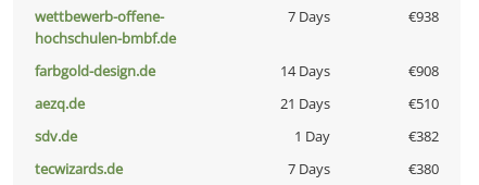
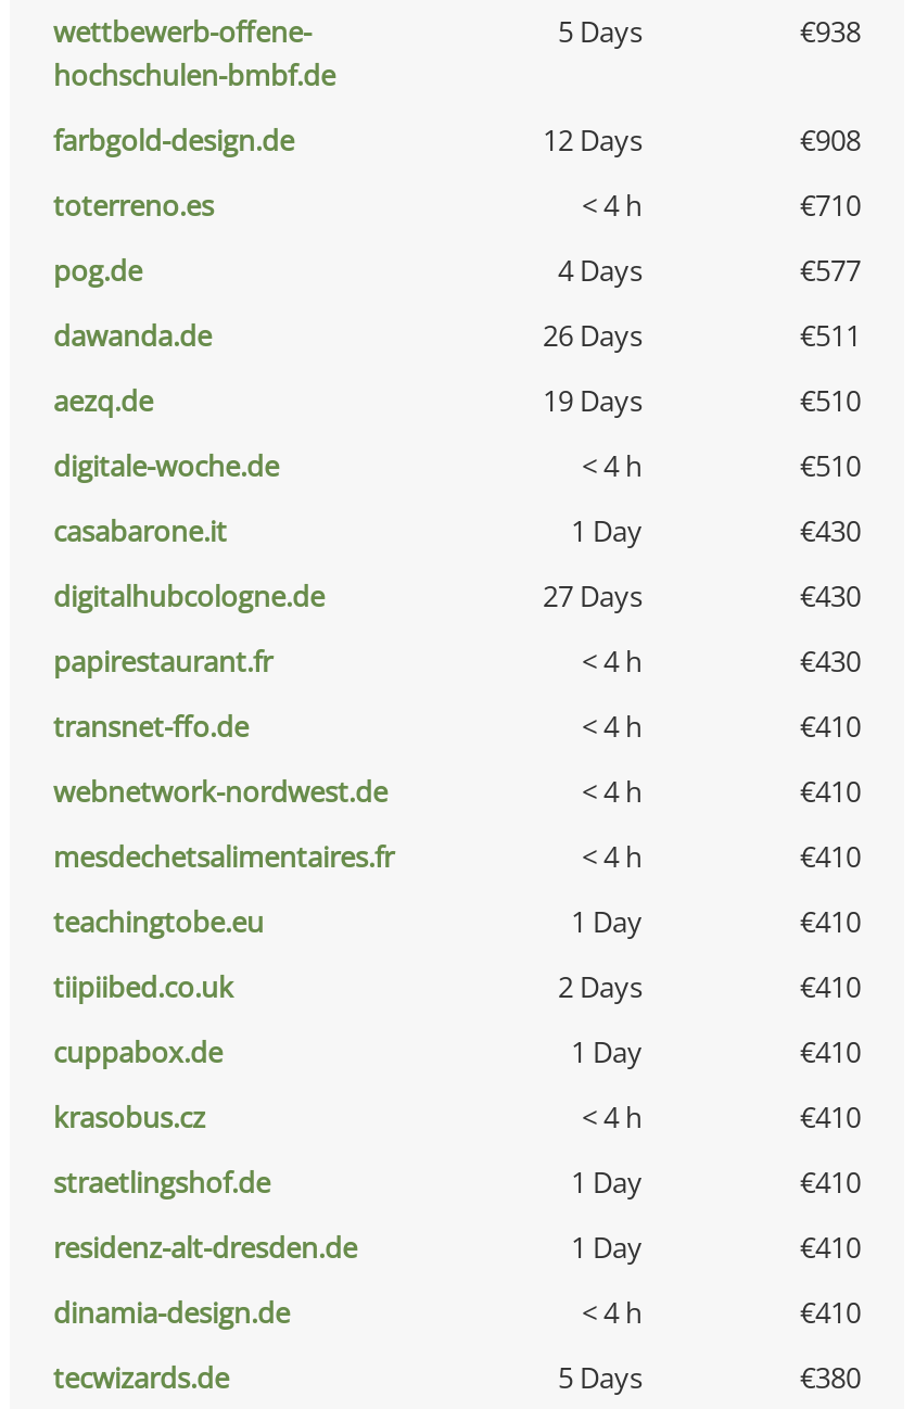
[287,7,330,26] 7 Days -> [558,12,643,51] 5 Days
[280,61,330,81] 14 Days -> [543,120,643,160] 12 Days
none -> [53,186,861,355] toterreno.es | < 4 h | €710 | pog.de | 4 Days | €577 | dawanda.de | 26 Days | €511
[280,94,330,113] 21 Days -> [543,381,643,420] 19 Days
[35,126,77,146] sdv.de -> [53,446,861,550] digitale-woche.de | < 4 h | €510 | casabarone.it
[408,126,439,146] €382 -> [53,511,861,1332] €430 | digitalhubcologne.de | 27 Days | €430 | papirestaurant.fr | < 4 h | €430 | transnet-ffo.de | < 4 h | €410 | webnetwork-nordwest.de | < 4 h | €410 | mesdechetsalimentaires.fr | < 4 h | €410 | teachingtobe.eu | 1 Day | €410 | tiipiibed.co.uk | 2 Days | €410 | cuppabox.de | 1 Day | €410 | krasobus.cz | < 4 h | €410 | straetlingshof.de | 1 Day | €410 | residenz-alt-dresden.de | 1 Day | €410 | dinamia-design.de | < 4 h | €410
[287,159,330,178] 7 Days -> [558,1358,643,1397] 5 Days

